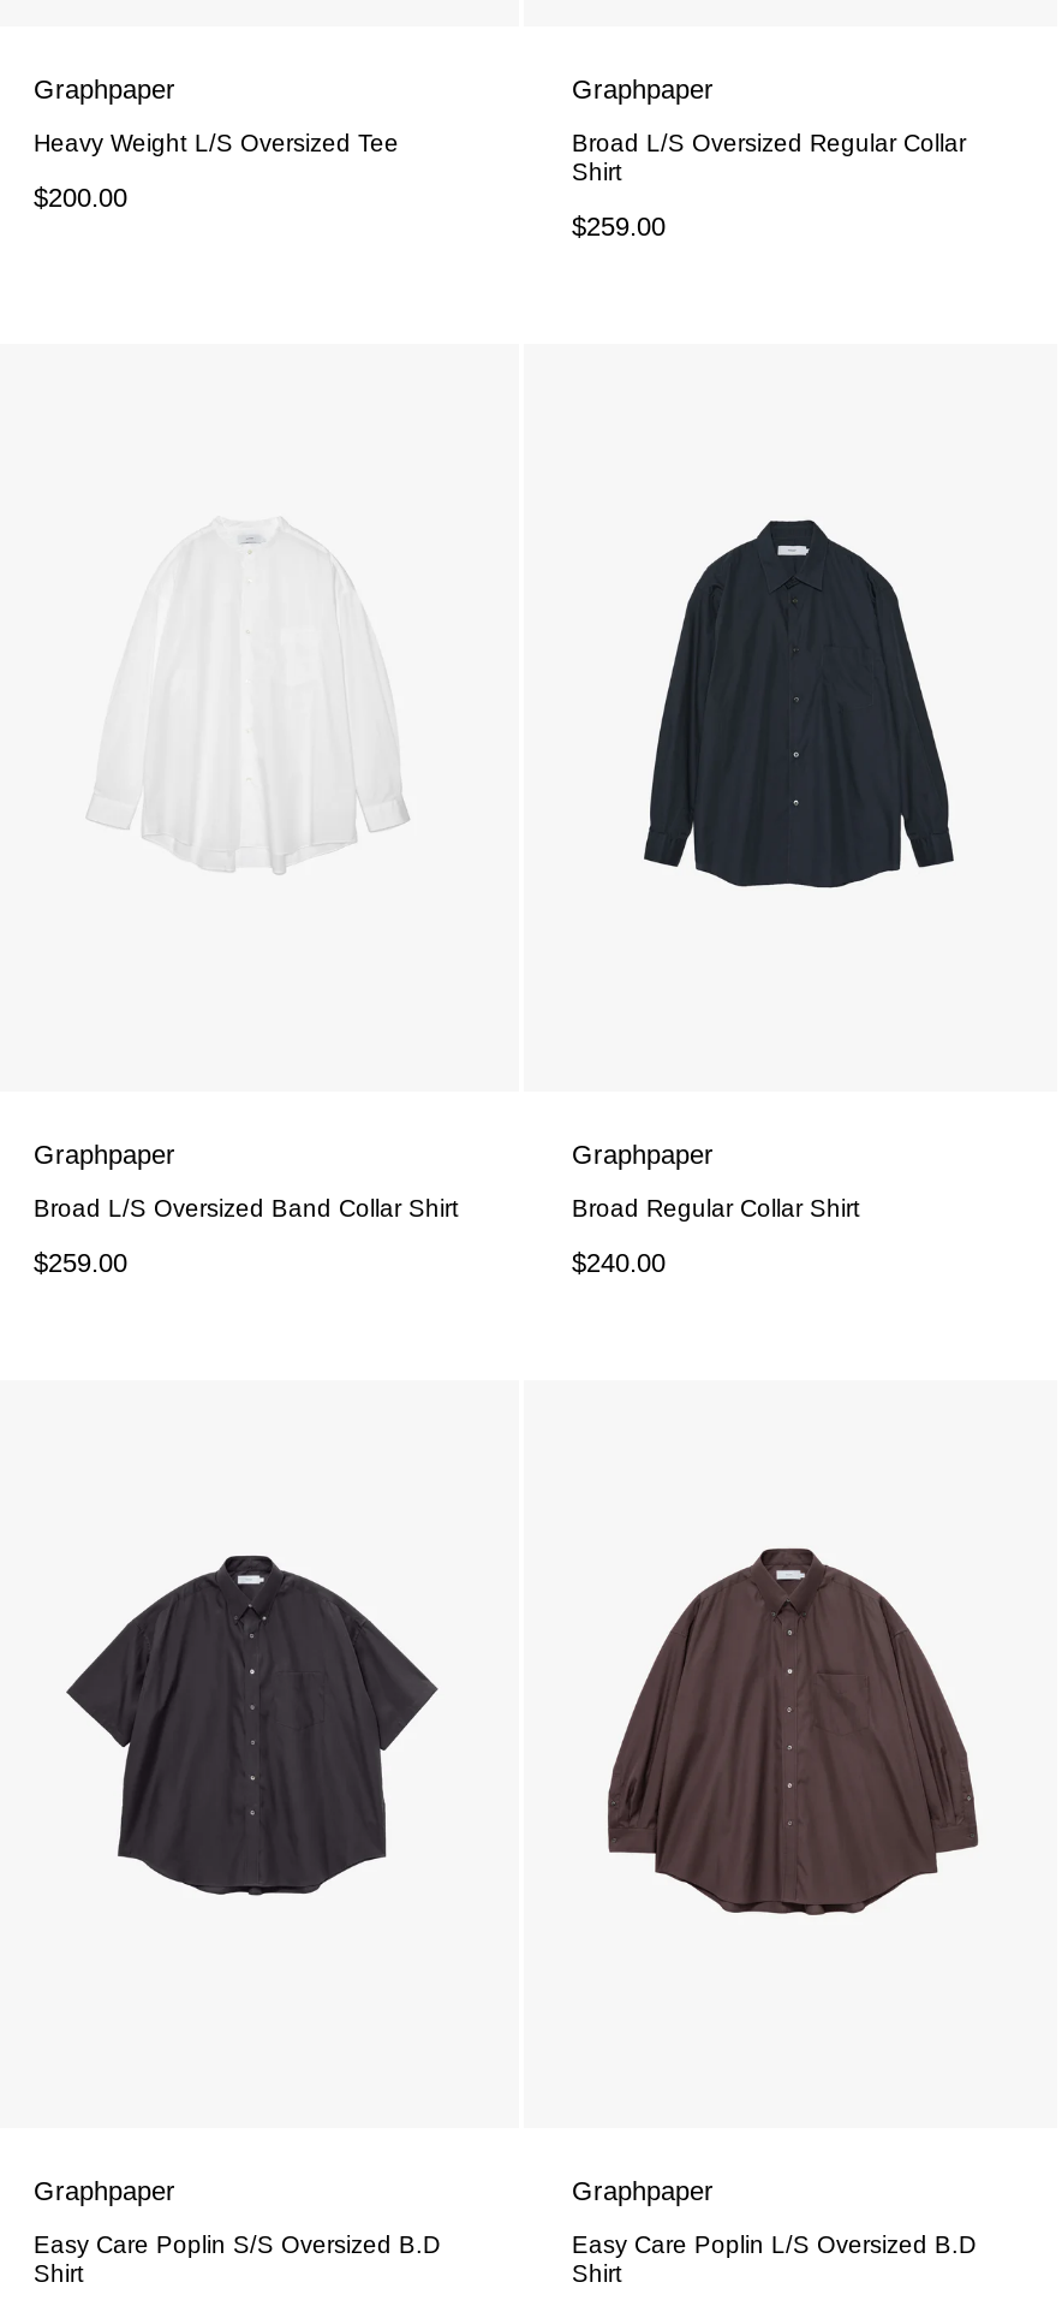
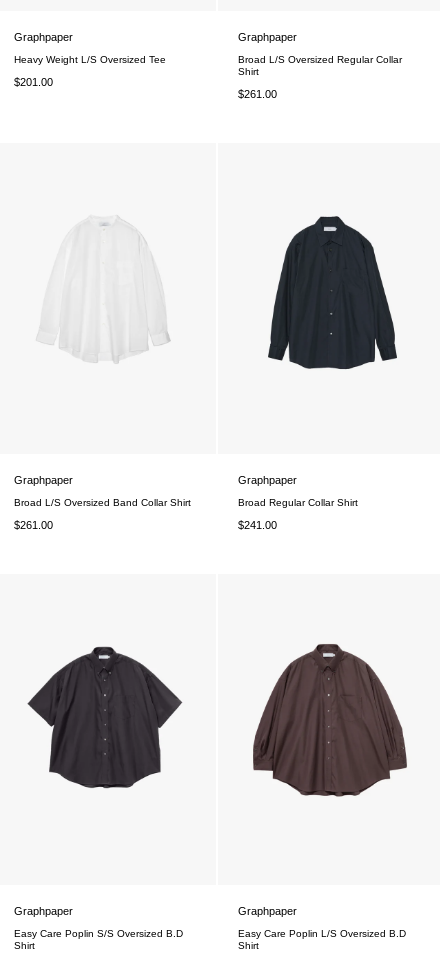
[34,186,127,214] $200.00 -> [14,77,53,89] $201.00
[572,214,666,243] $259.00 -> [238,89,277,101] $261.00
[34,1250,127,1279] $259.00 -> [14,520,53,532] $261.00
[572,1250,666,1279] $240.00 -> [238,520,277,532] $241.00

